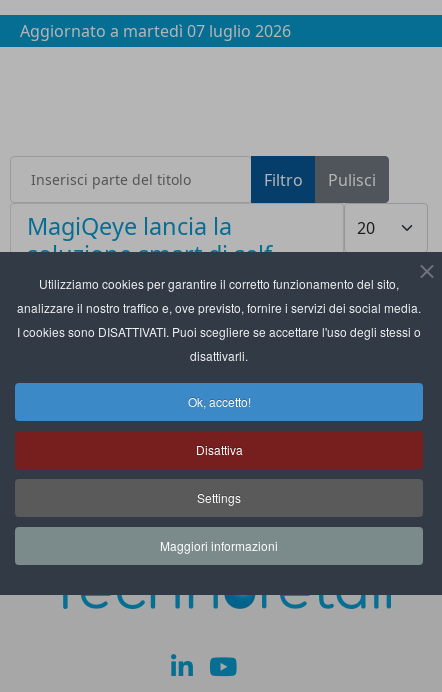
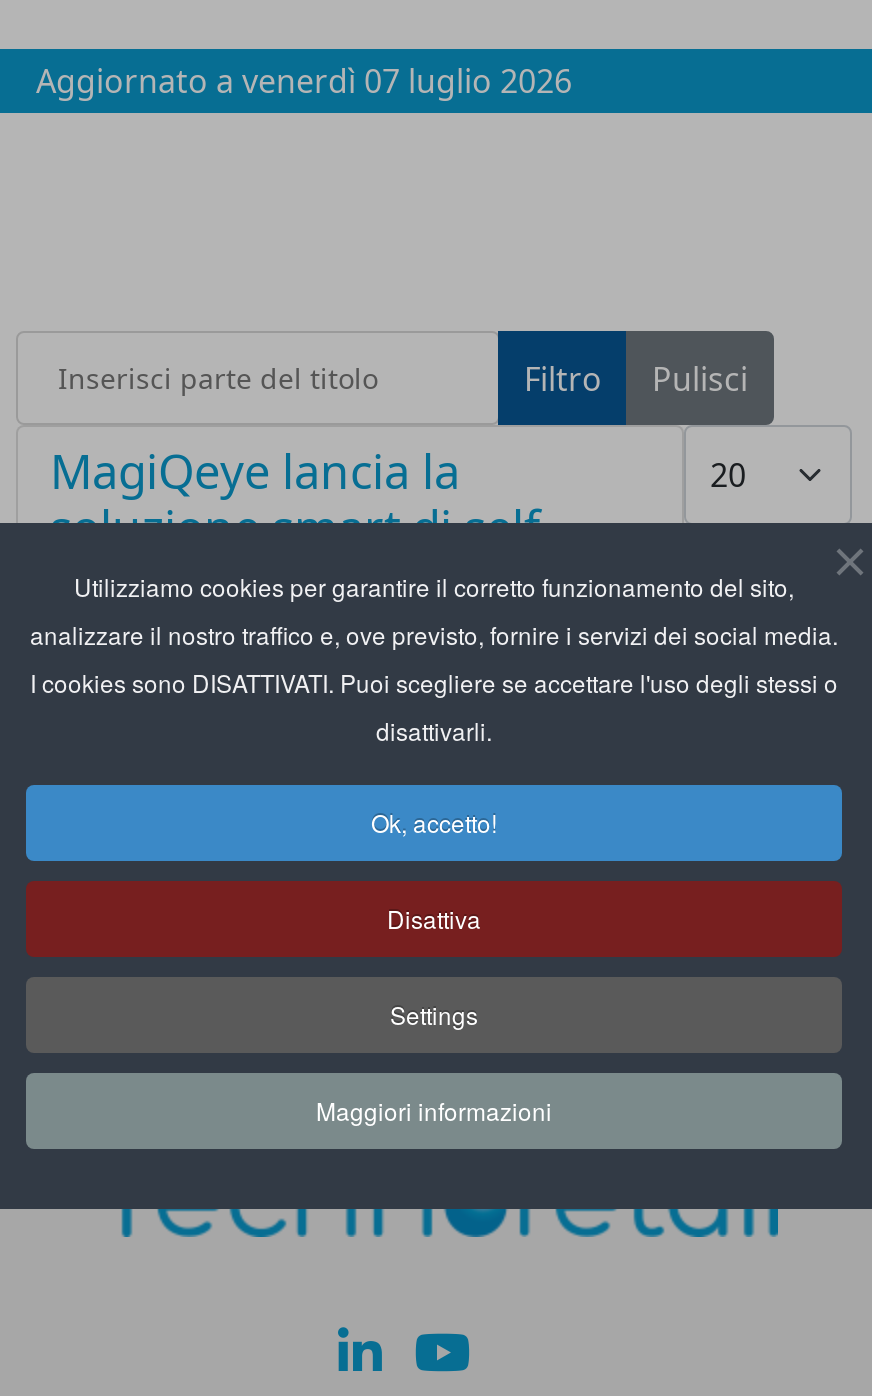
[20,20,291,42] Aggiornato a martedì 07 luglio 2026 -> [36,59,572,103] Aggiornato a venerdì 07 luglio 2026

